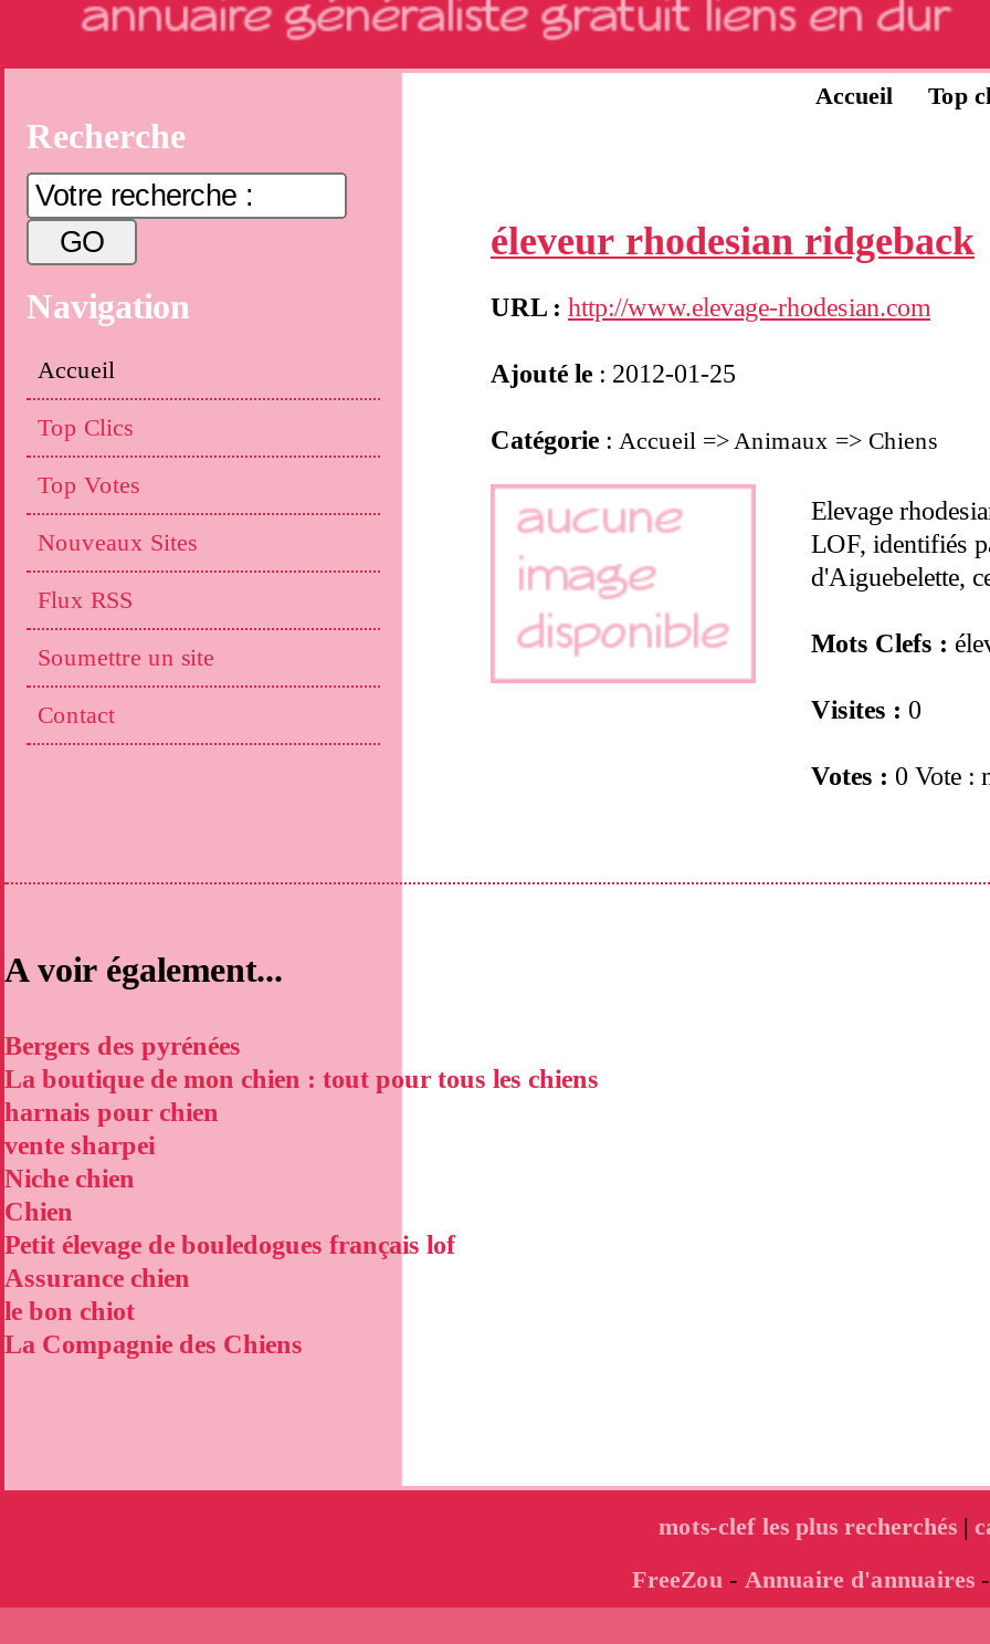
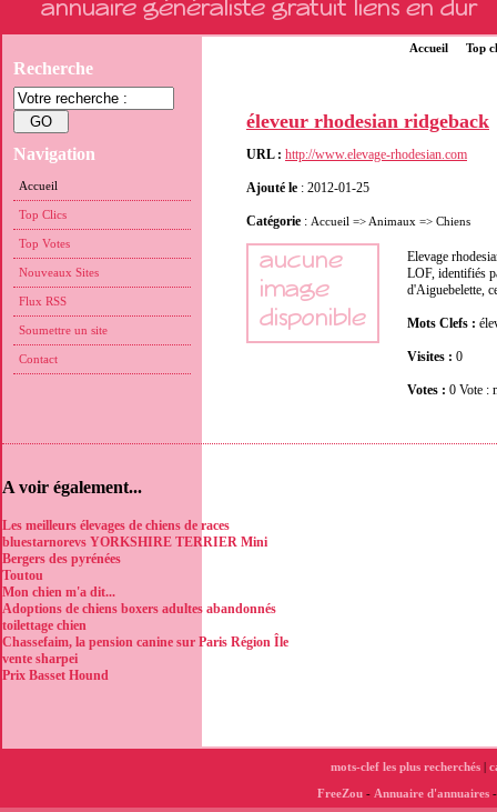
none -> [2,518,267,550] Les meilleurs élevages de chiens de races | bluestarnorevs YORKSHIRE TERRIER Mini
moved [4,1031,241,1062] -> [2,551,121,567]: Bergers des pyrénées
[4,1064,599,1128] La boutique de mon chien : tout pour tous les chiens | harnais pour chien -> [2,568,288,650] Toutou | Mon chien m'a dit... | Adoptions de chiens boxers adultes abandonnés | toilettage chien | Chassefaim, la pension canine sur Paris Région Île
moved [4,1130,155,1161] -> [2,651,78,667]: vente sharpei
[4,1163,455,1360] Niche chien | Chien | Petit élevage de bouledogues français lof | Assurance chien | le bon chiot | La Compagnie des Chiens -> [2,668,109,683] Prix Basset Hound

